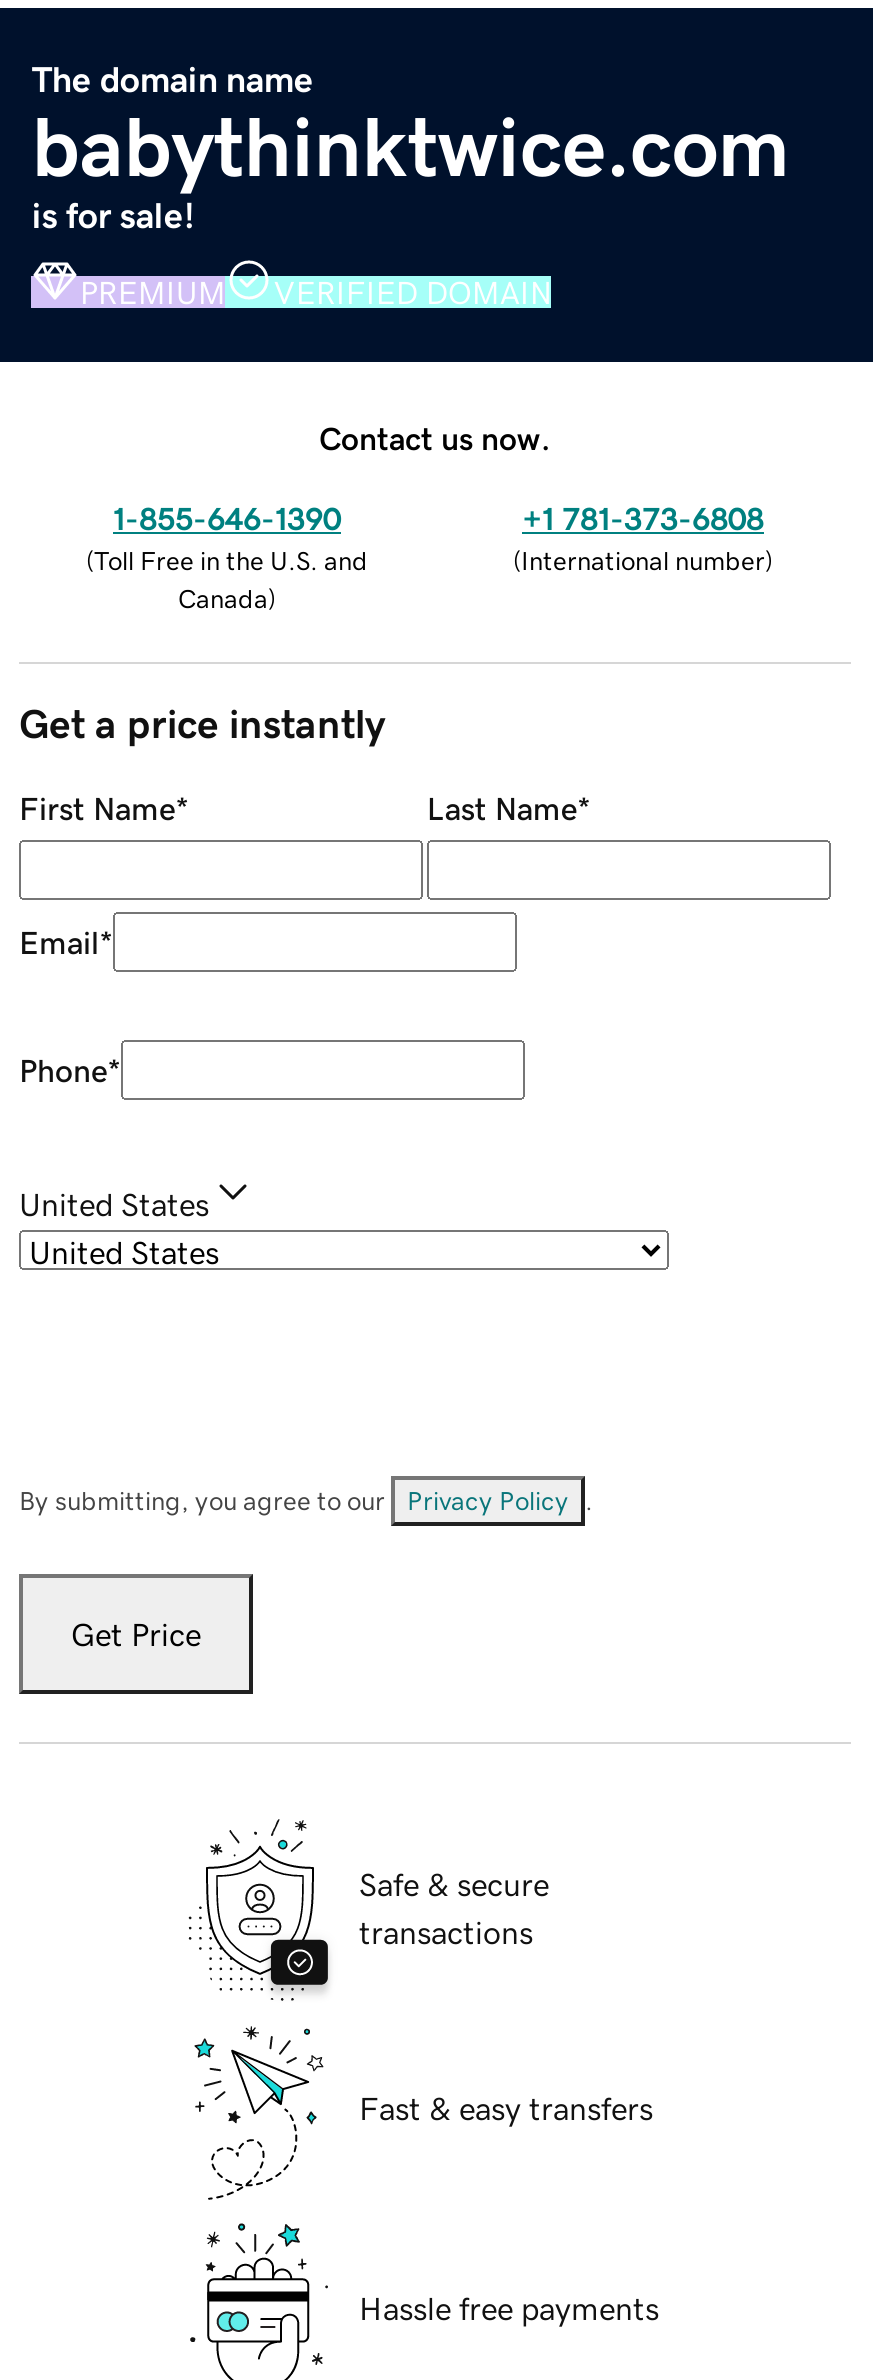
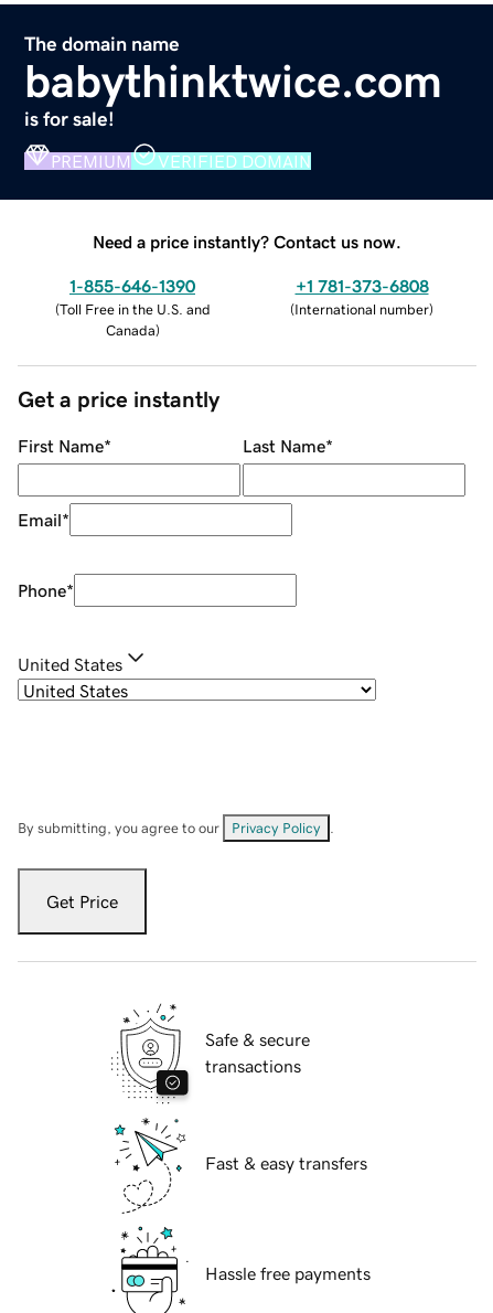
[319,421,551,453] Contact us now. -> [93,232,401,250] Need a price instantly? Contact us now.

